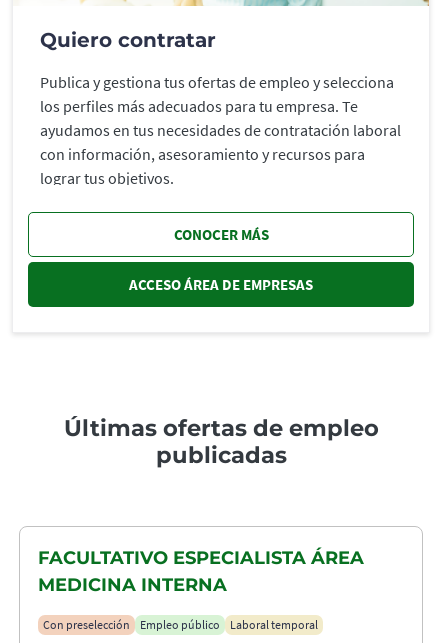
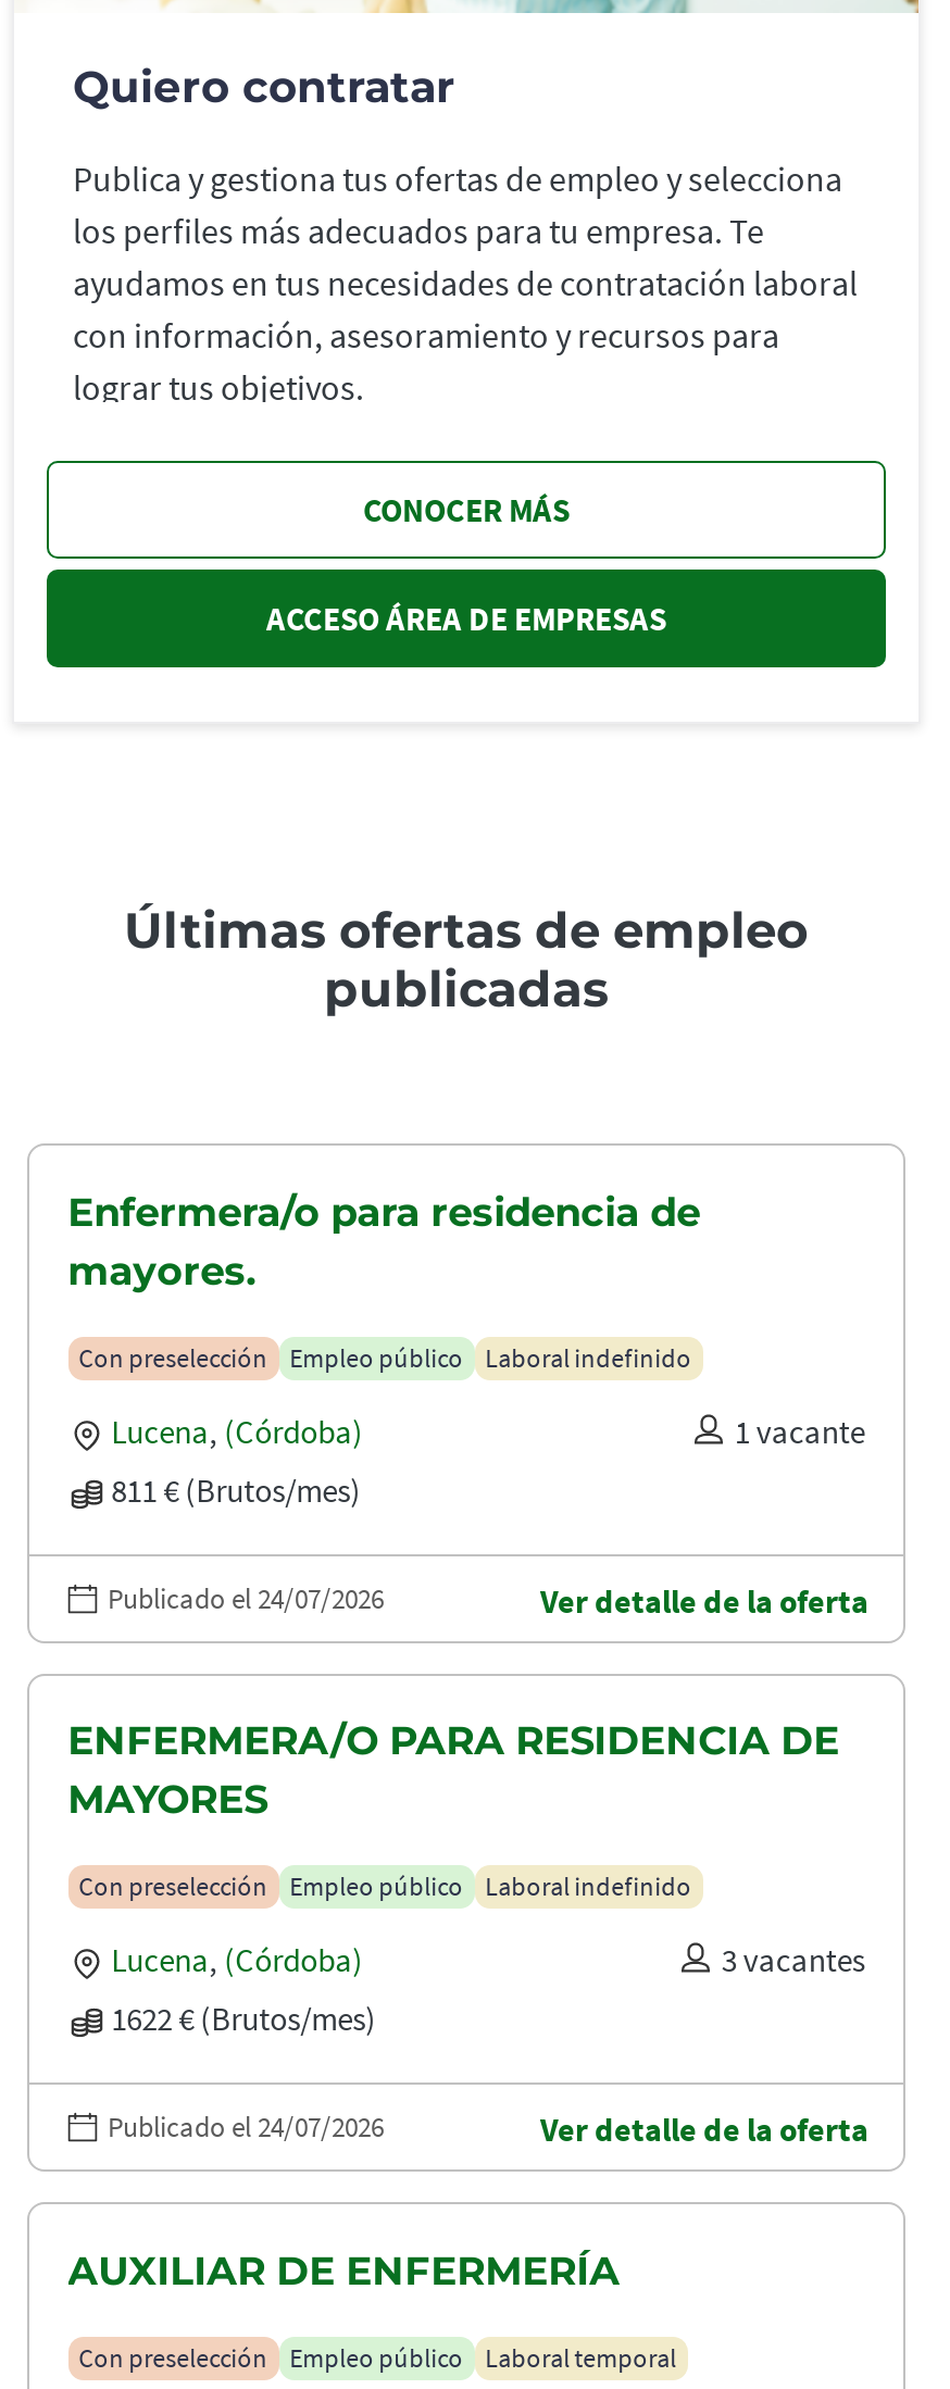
[38,547,364,596] FACULTATIVO ESPECIALISTA ÁREA | MEDICINA INTERNA -> [68,1188,868,2295] Enfermera/o para residencia de | mayores. | Con preselección | Empleo público | Laboral indefinido | Lucena, (Córdoba) | 1 vacante | 811 € (Brutos/mes) | Publicado el 24/07/2026 | Ver detalle de la oferta | ENFERMERA/O PARA RESIDENCIA DE | MAYORES | Con preselección | Empleo público | Laboral indefinido | Lucena, (Córdoba) | 3 vacantes | 1622 € (Brutos/mes) | Publicado el 24/07/2026 | Ver detalle de la oferta | AUXILIAR DE ENFERMERÍA

